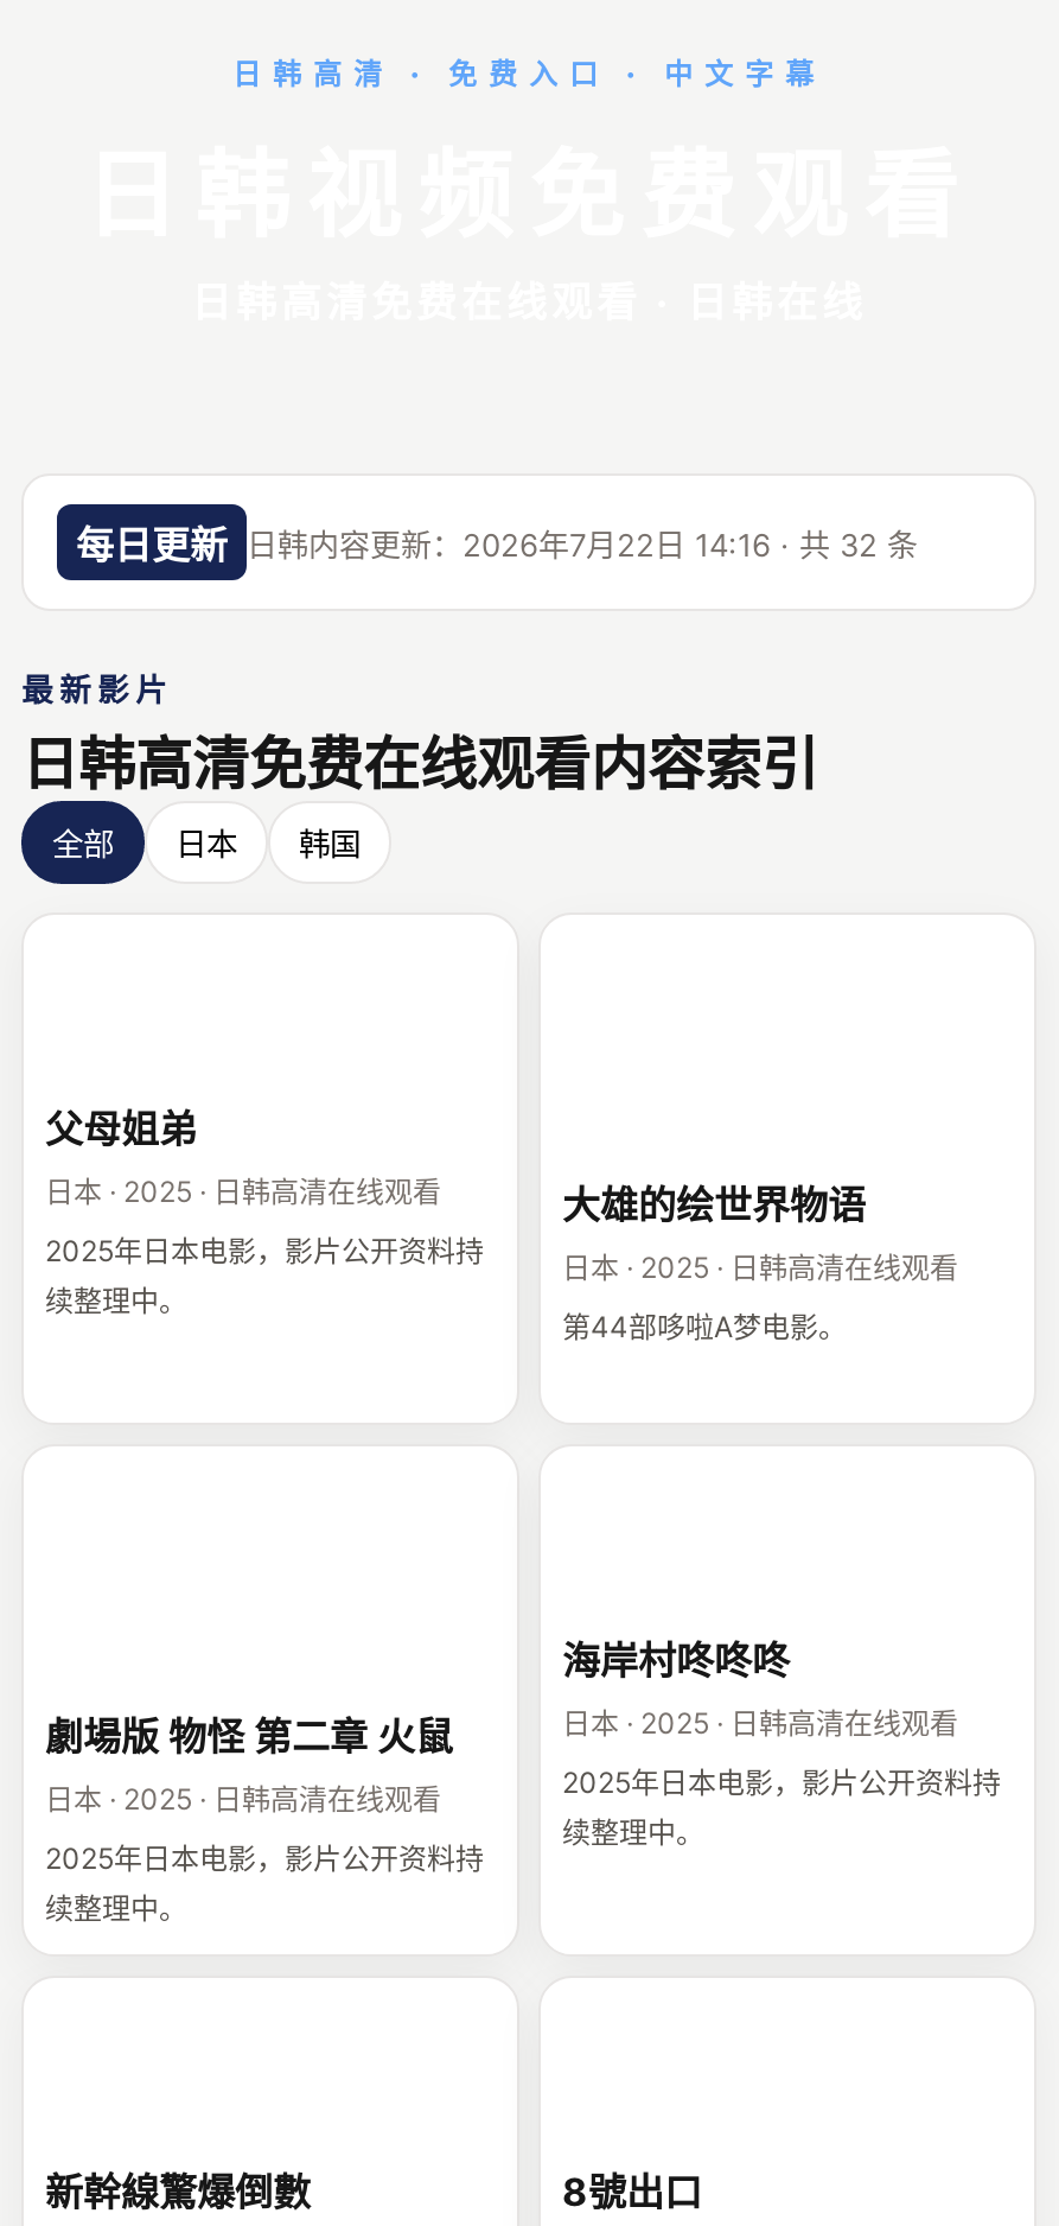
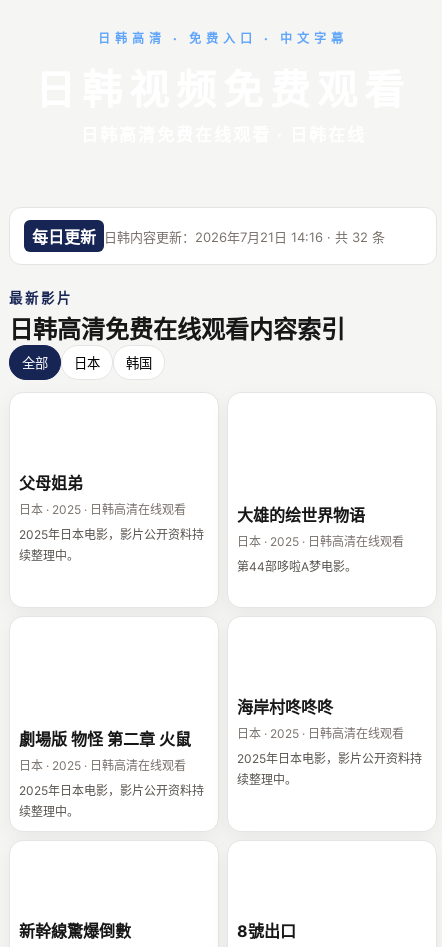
[76,521,918,568] 每日更新 日韩内容更新：2026年7月22日 14:16 · 共 32 条 -> [32,227,385,247] 每日更新 日韩内容更新：2026年7月21日 14:16 · 共 32 条

